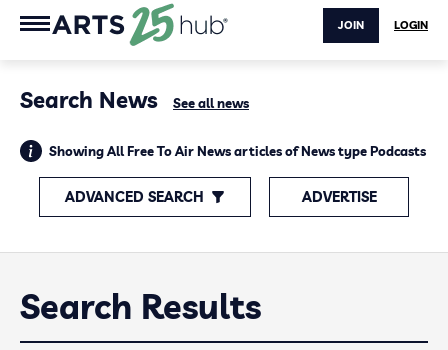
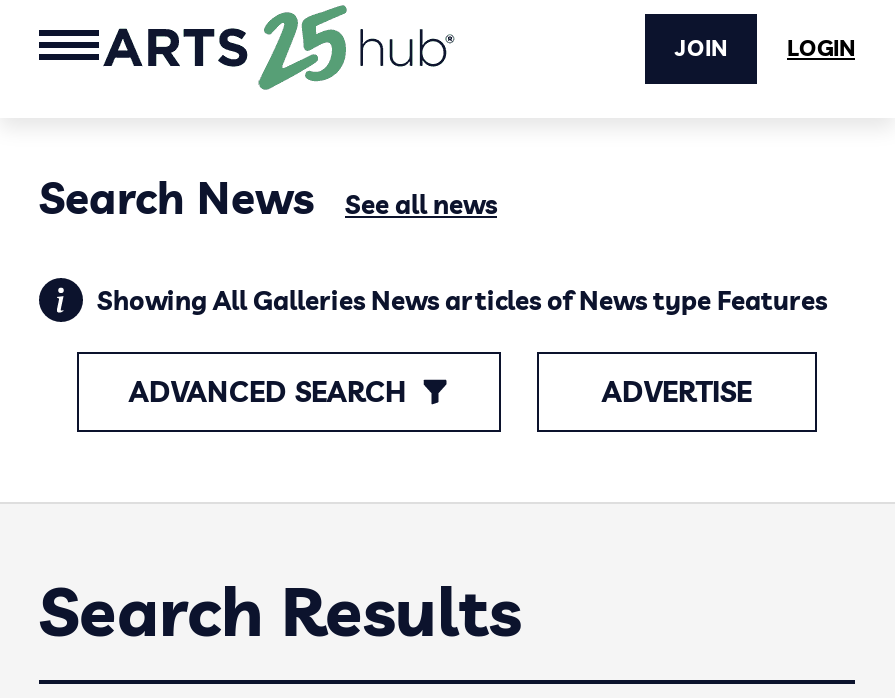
[49,143,426,159] Showing All Free To Air News articles of News type Podcasts -> [97,284,827,316] Showing All Galleries News articles of News type Features

